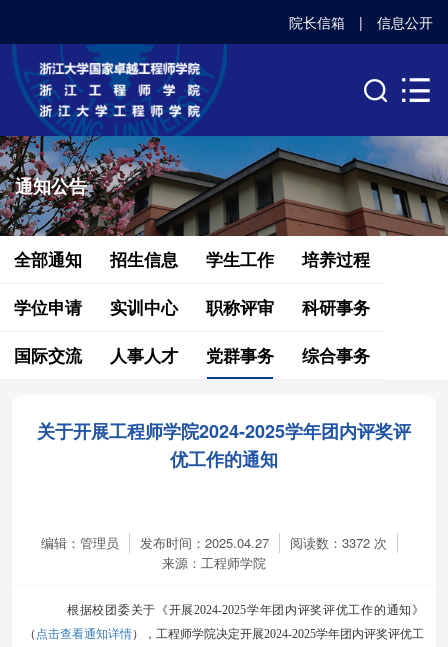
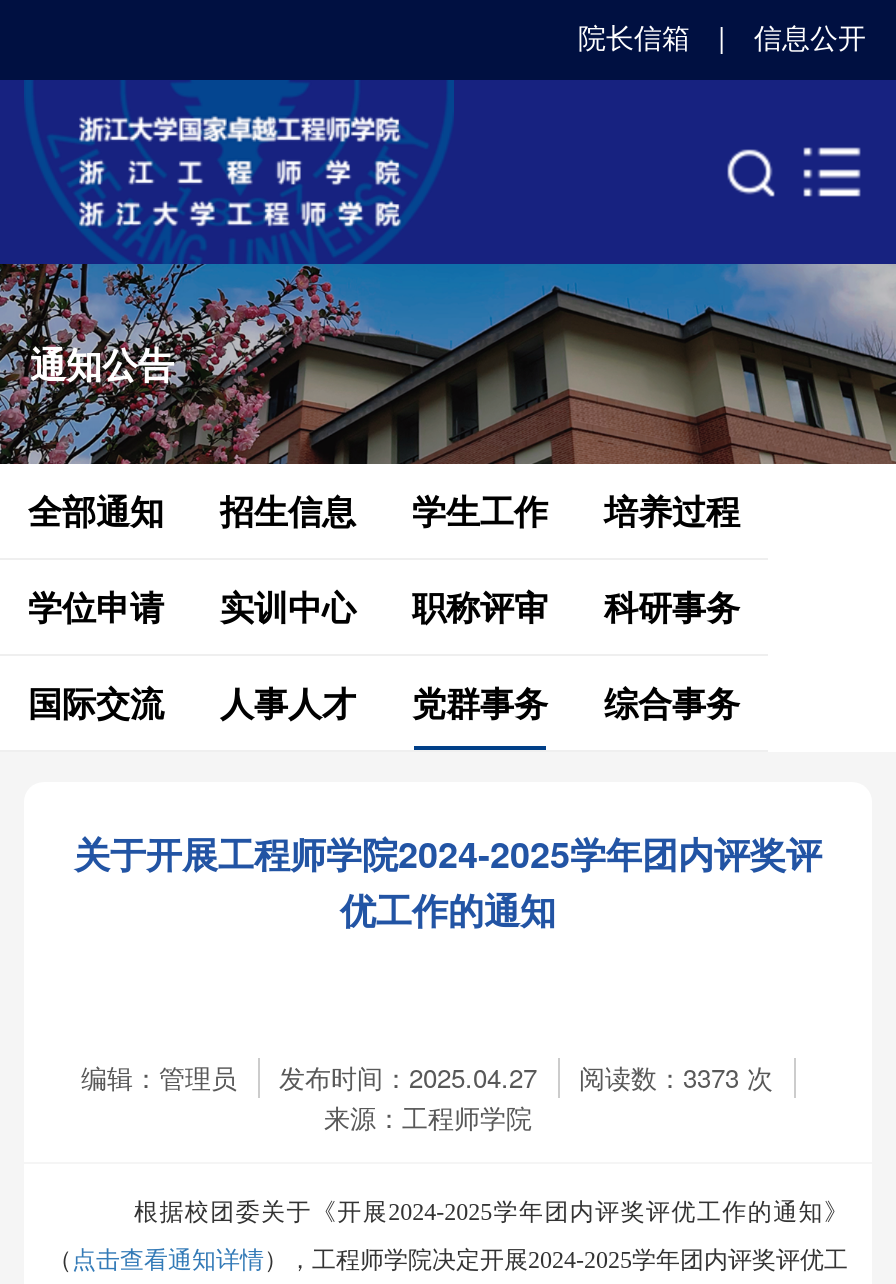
[40,533,386,552] 编辑：管理员 发布时间：2025.04.27 阅读数：3372次 -> [81,1058,773,1096] 编辑：管理员 发布时间：2025.04.27 阅读数：3373次

